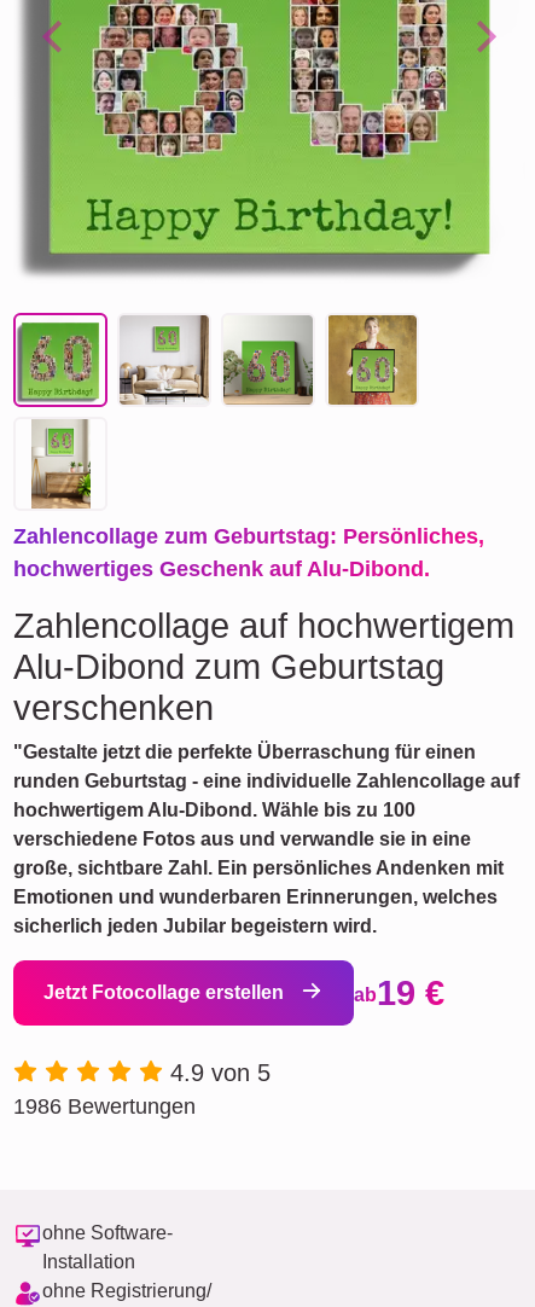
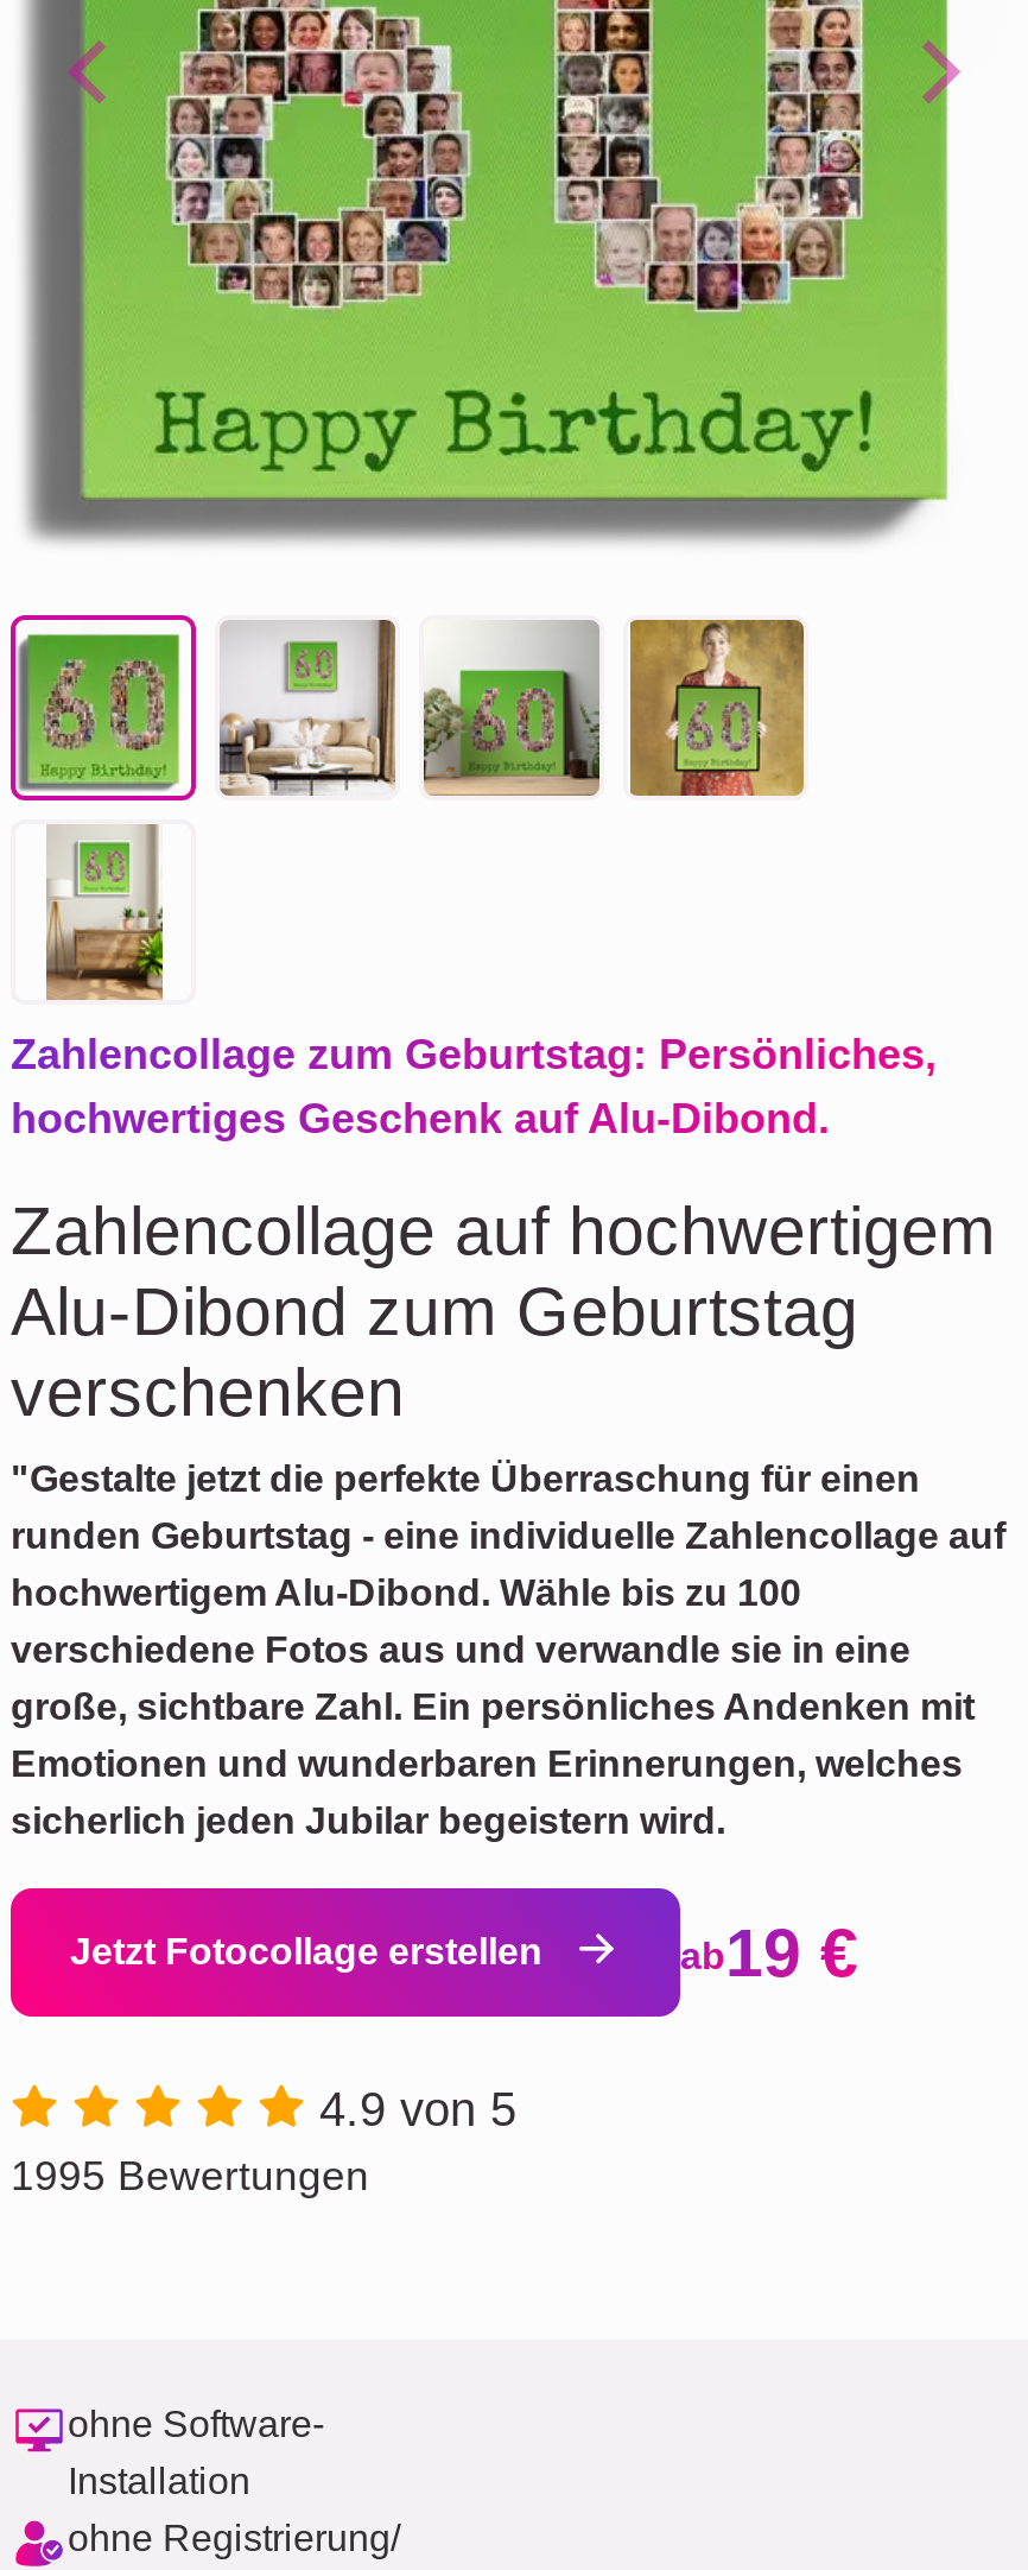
[13,1094,196,1119] 1986 Bewertungen -> [11,2152,369,2199] 1995 Bewertungen

